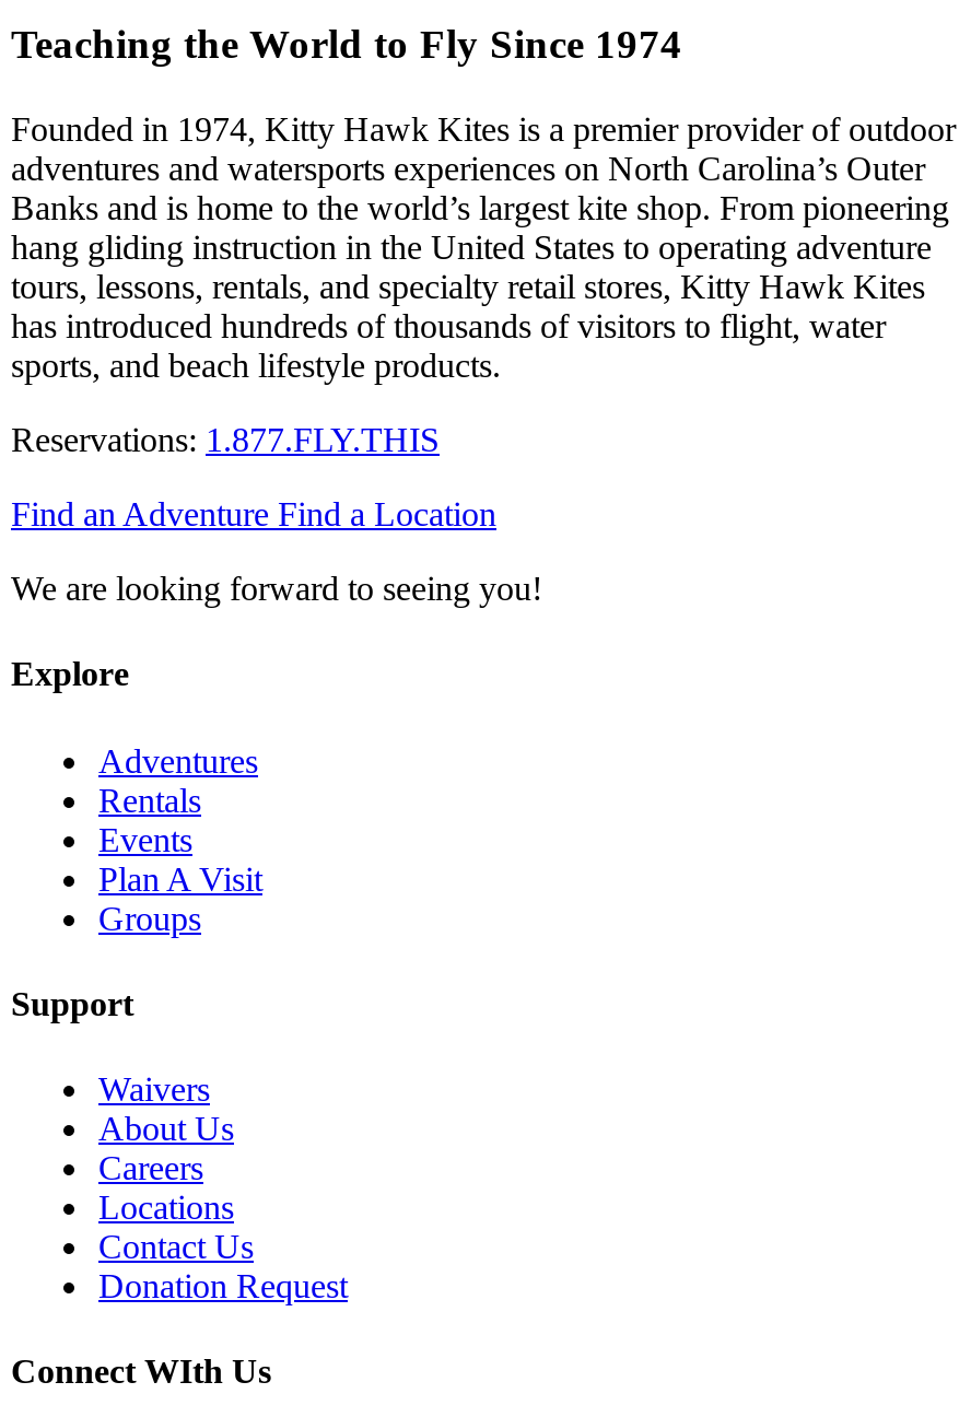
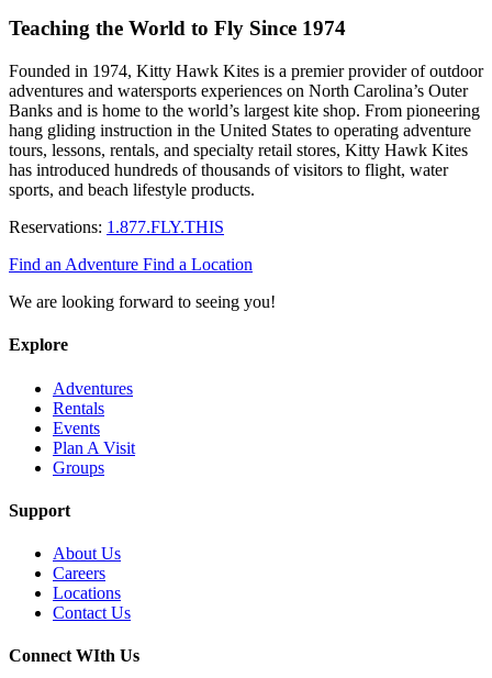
[98,1071,210,1108] Waivers -> none
[98,1268,348,1305] Donation Request -> none

